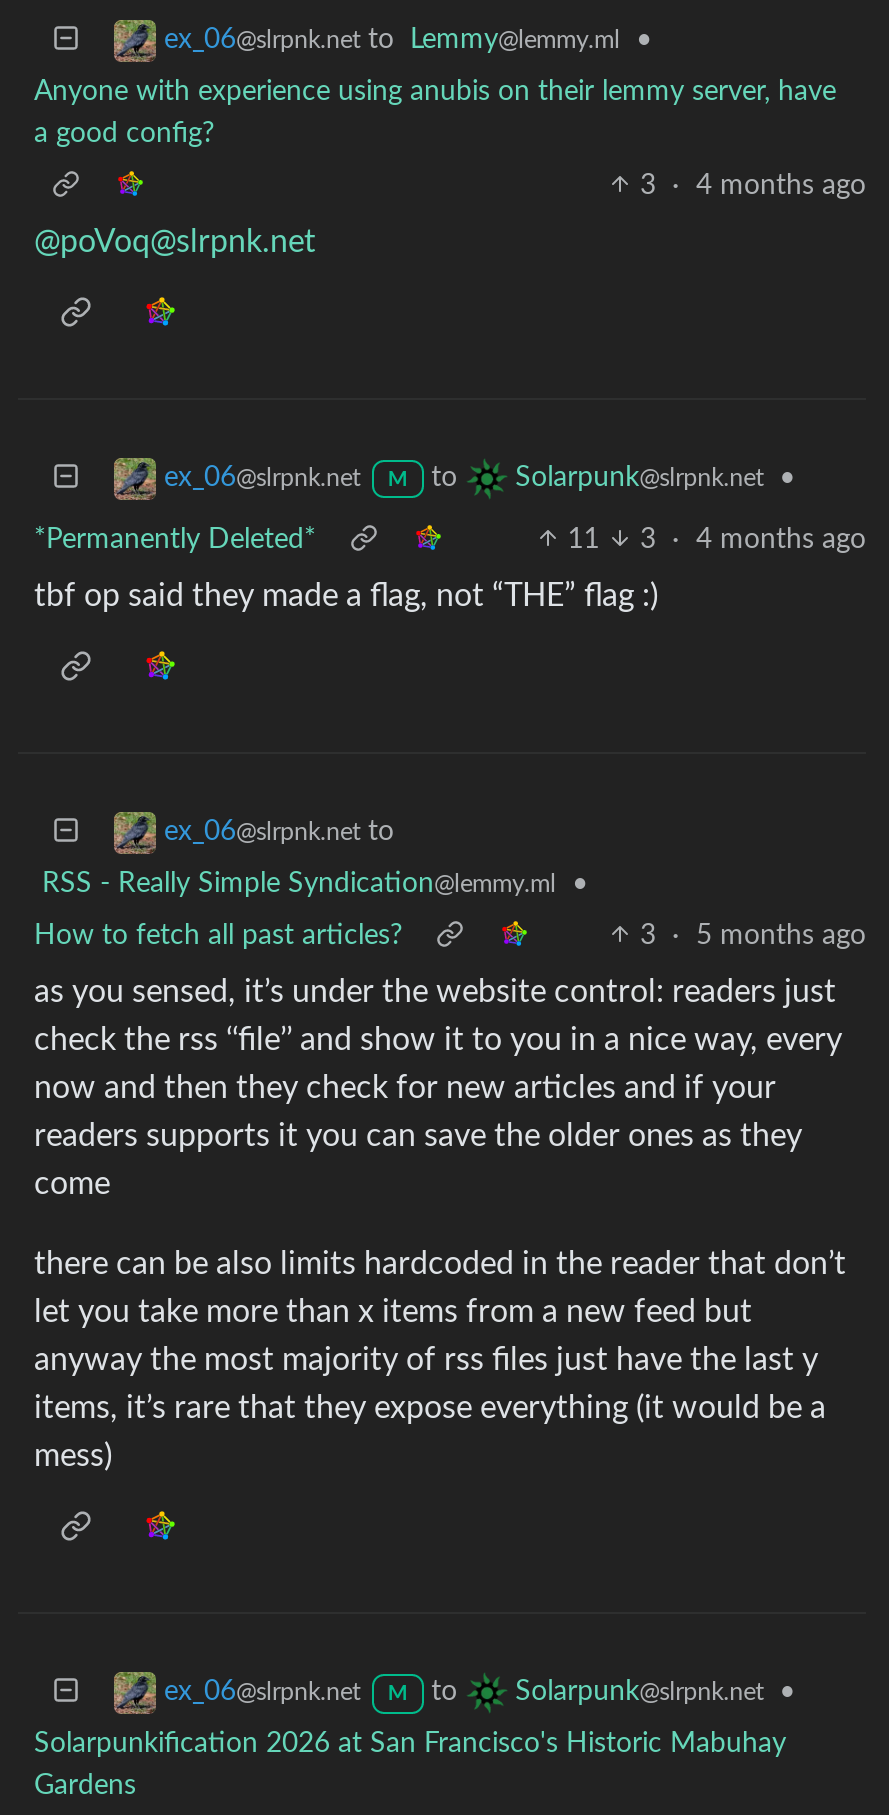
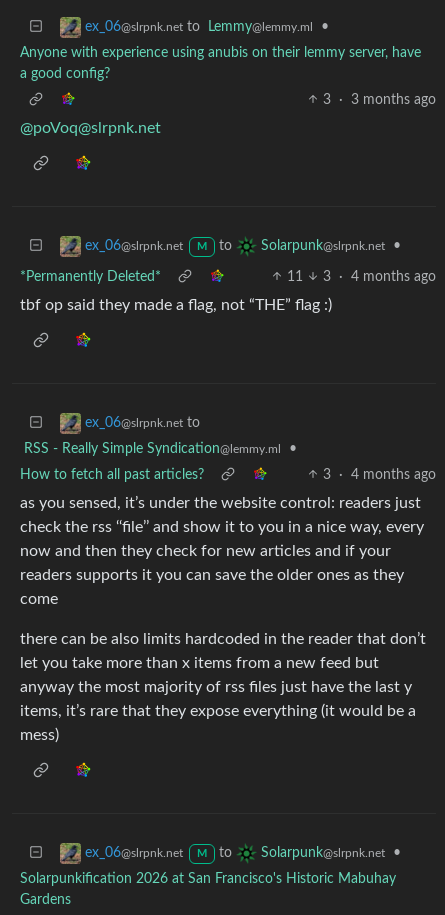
[640,172,866,200] 3 · 4 months ago -> [323,93,436,107] 3 · 3 months ago
[640,922,866,950] 3 · 5 months ago -> [323,468,436,482] 3 · 4 months ago

